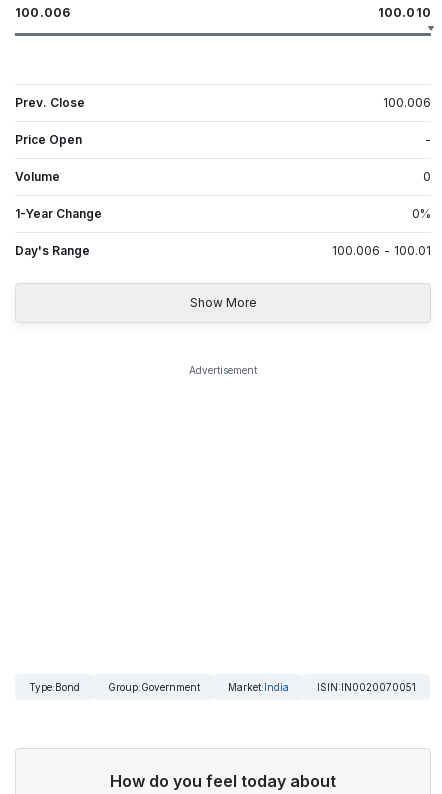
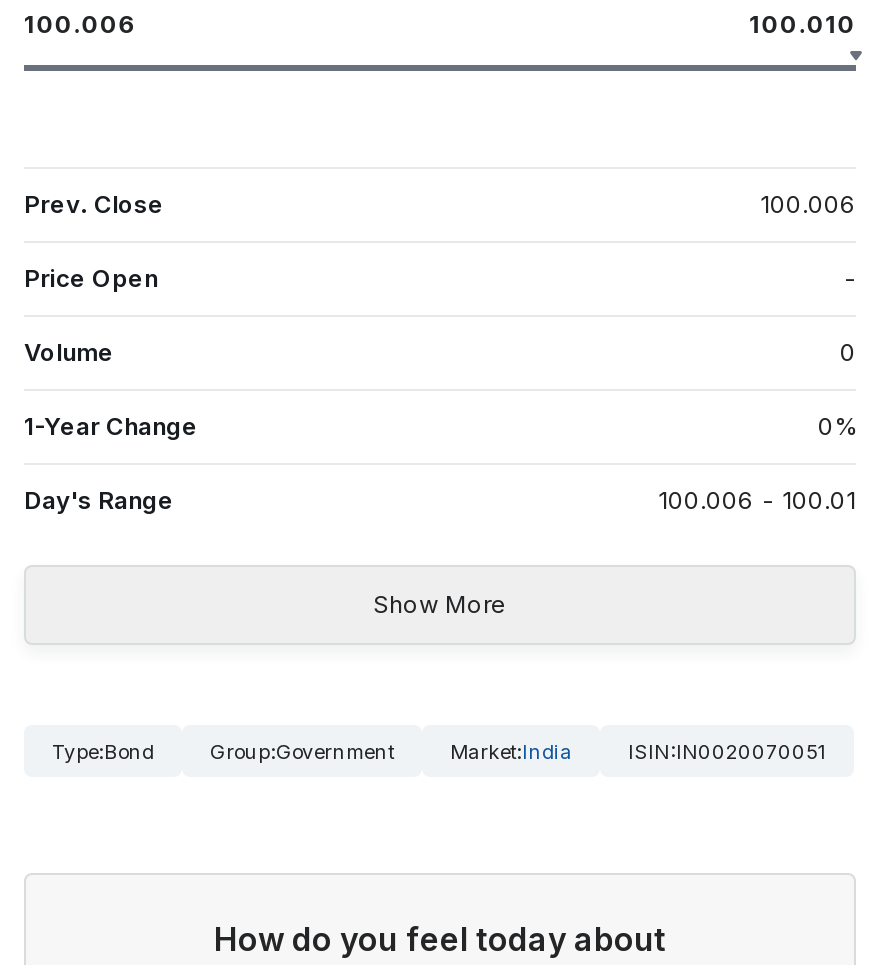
[189,364,257,376] Advertisement -> none

